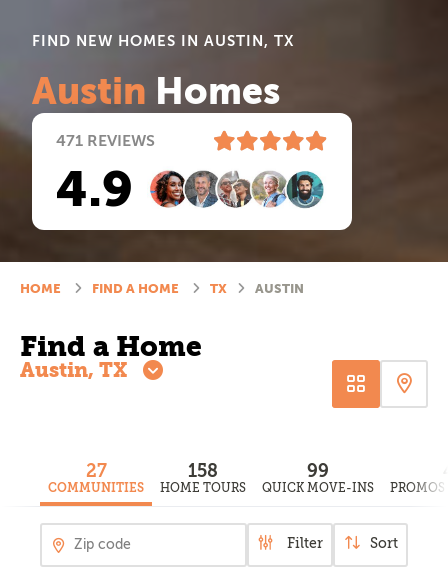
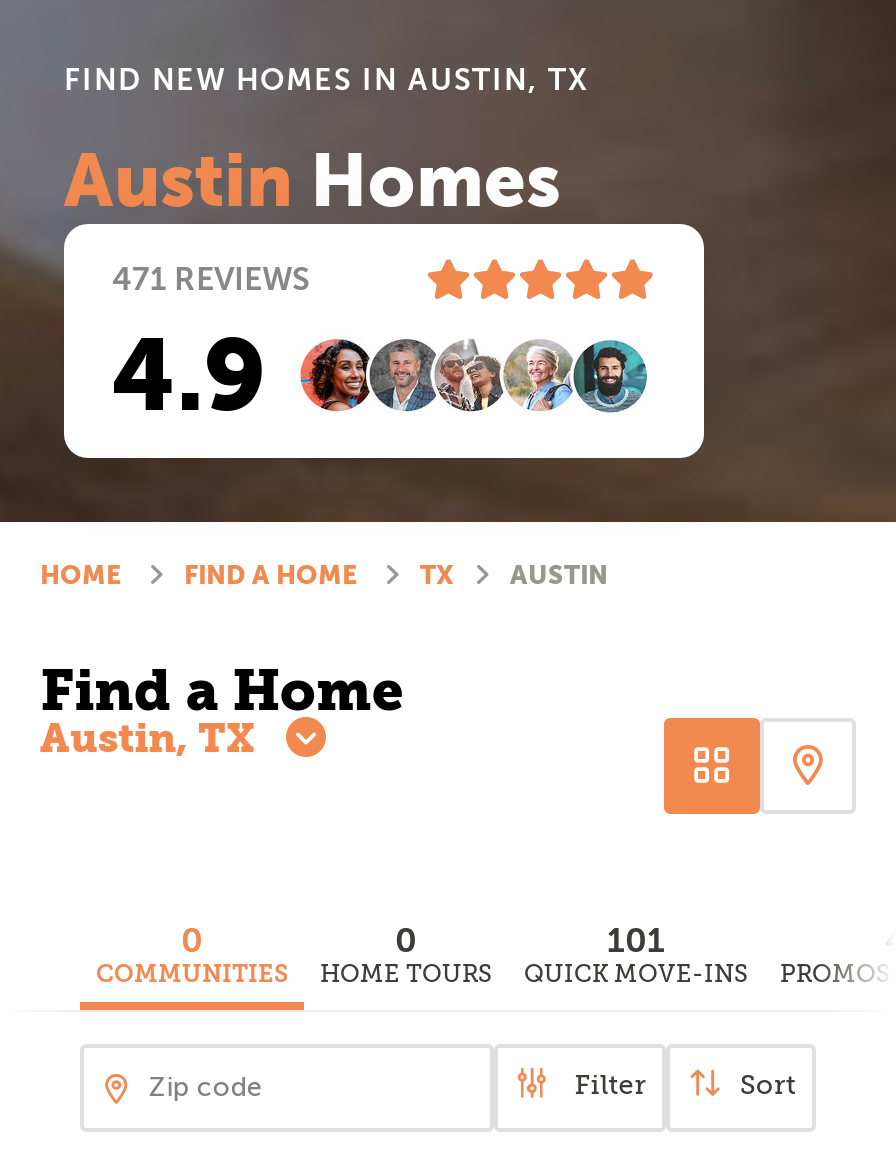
[85,461,106,481] 27 -> [181,920,203,960] 0
[188,461,218,481] 158 -> [395,920,417,960] 0
[307,461,329,481] 99 -> [607,920,665,960] 101

